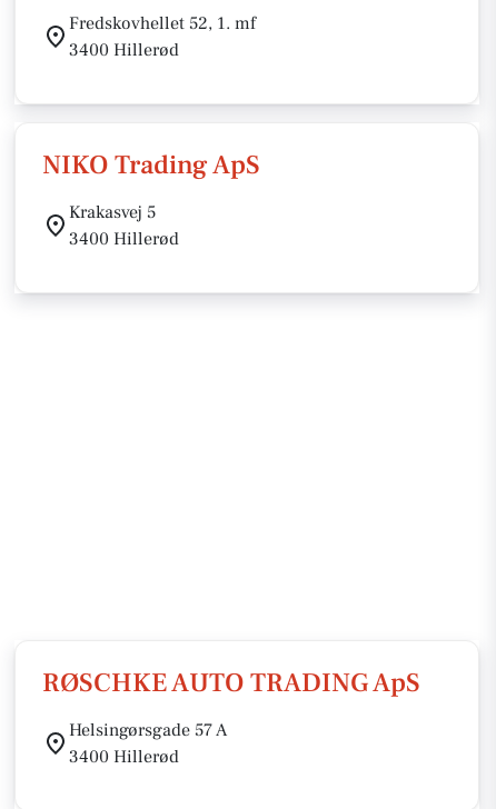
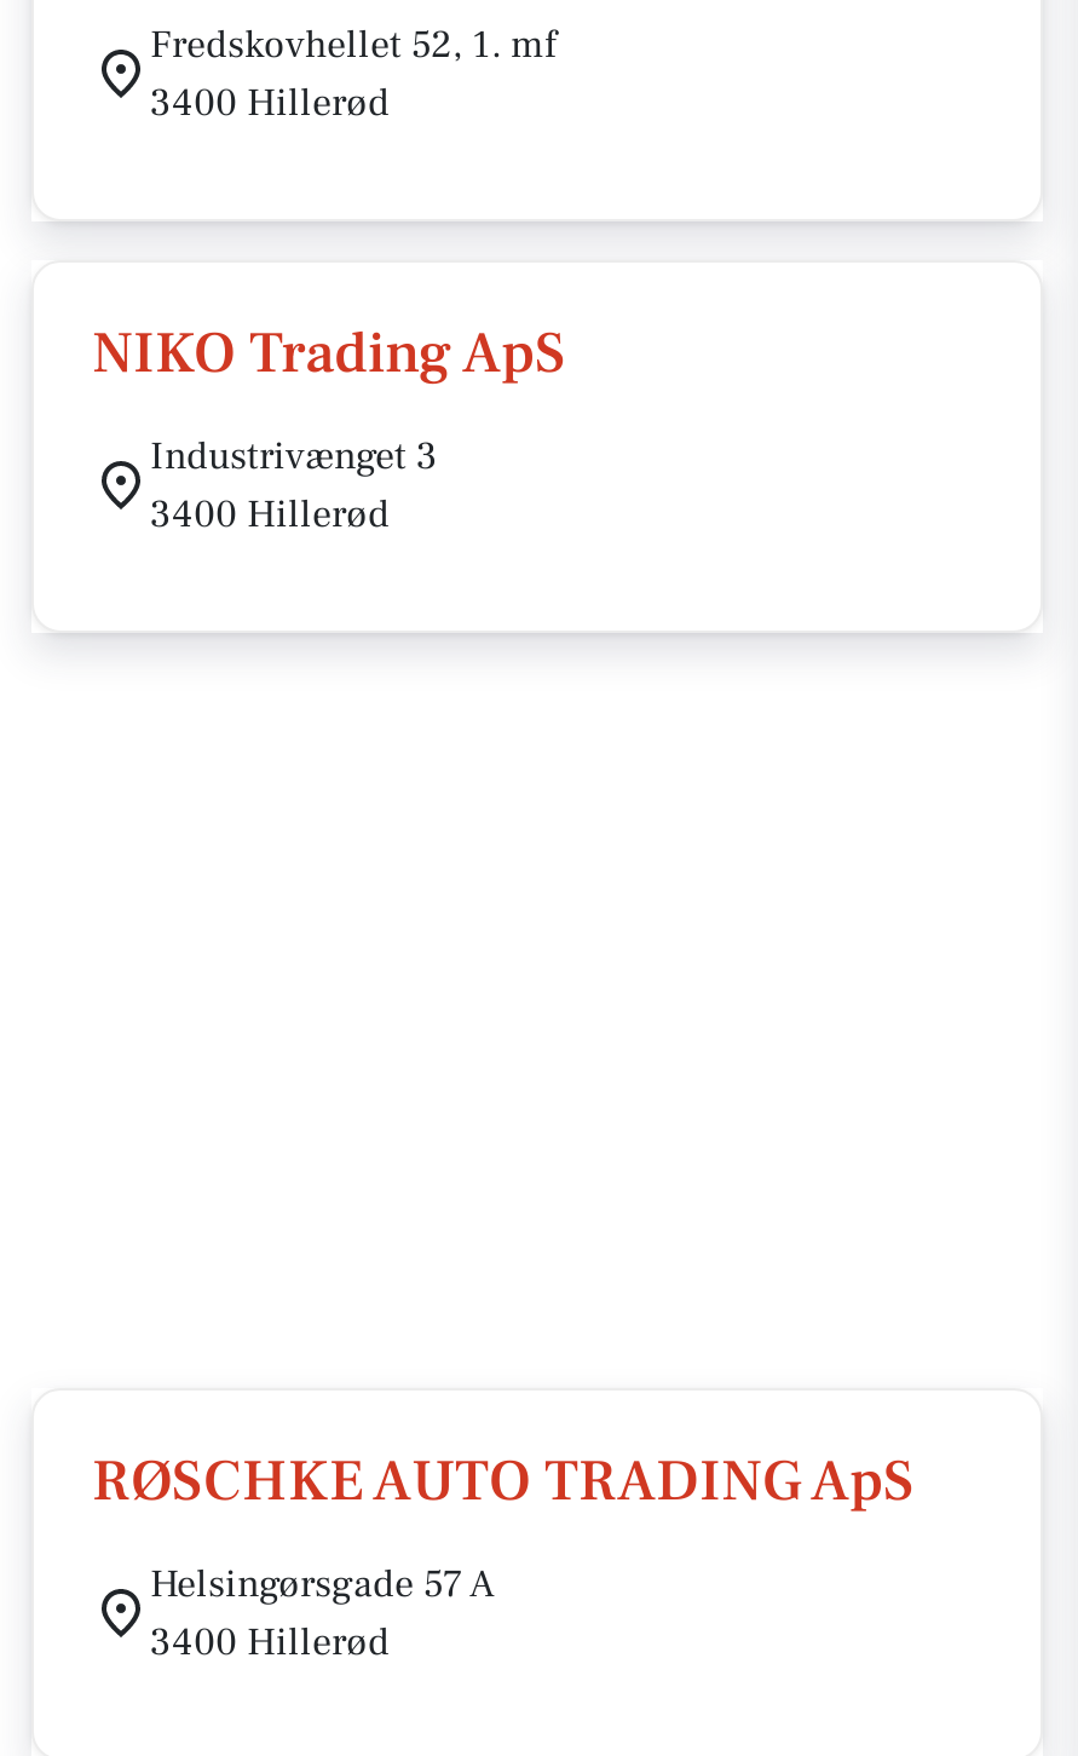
[69,201,156,223] Krakasvej 5 -> [150,432,438,480] Industrivænget 3

